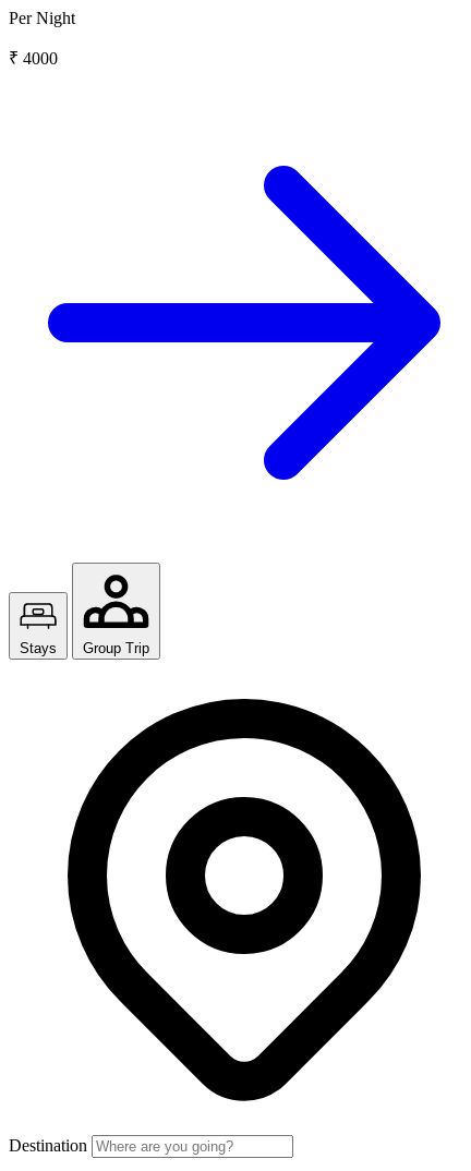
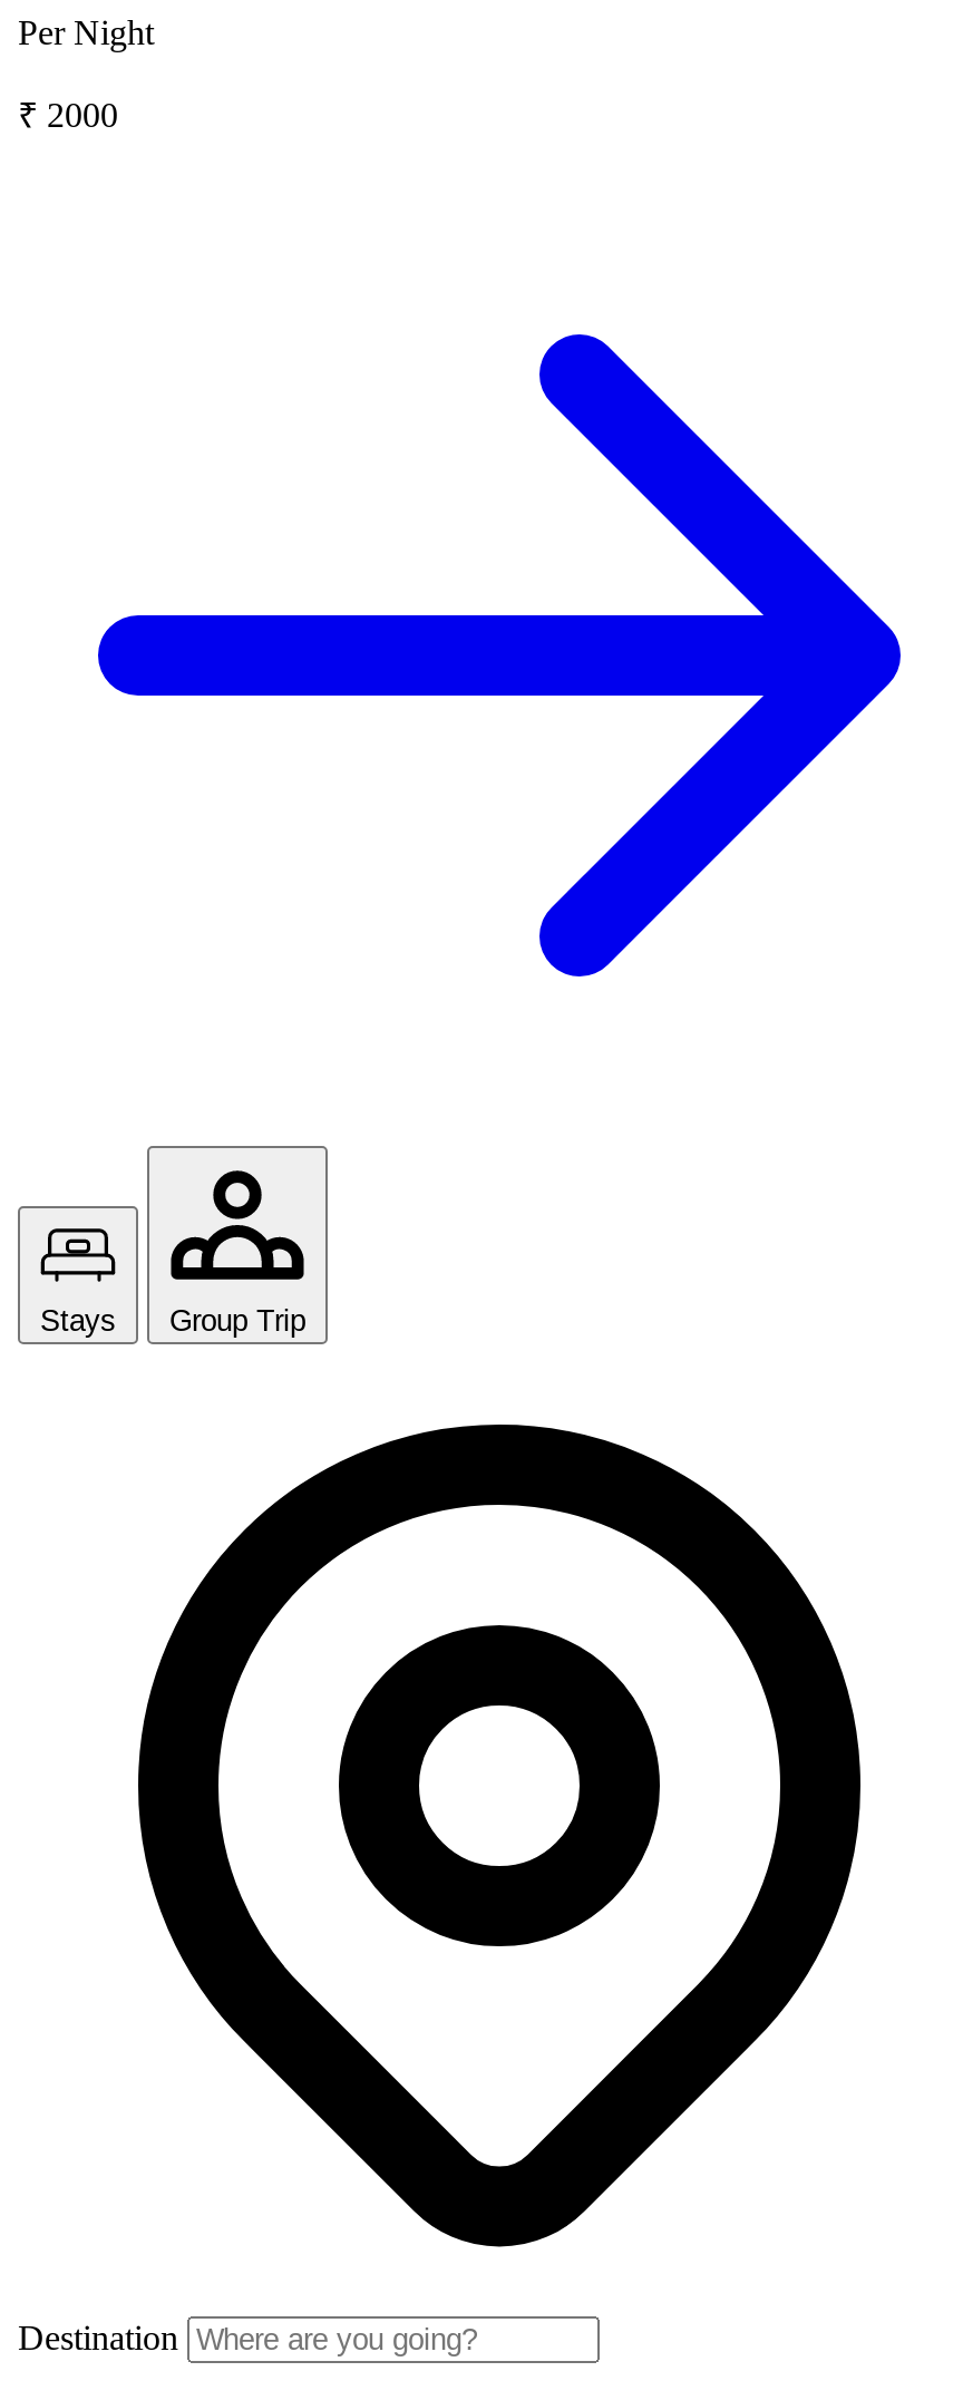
[9,49,58,68] ₹ 4000 -> [18,97,118,134] ₹ 2000

